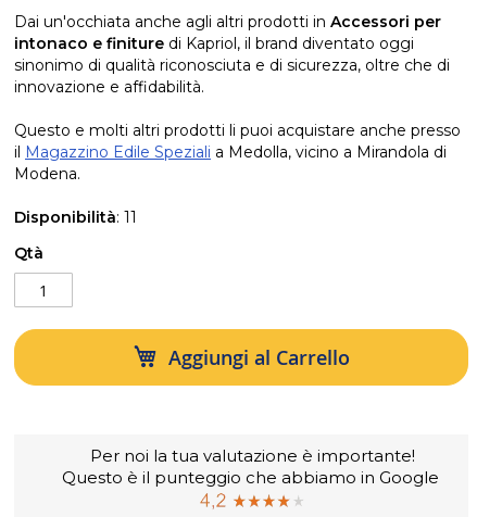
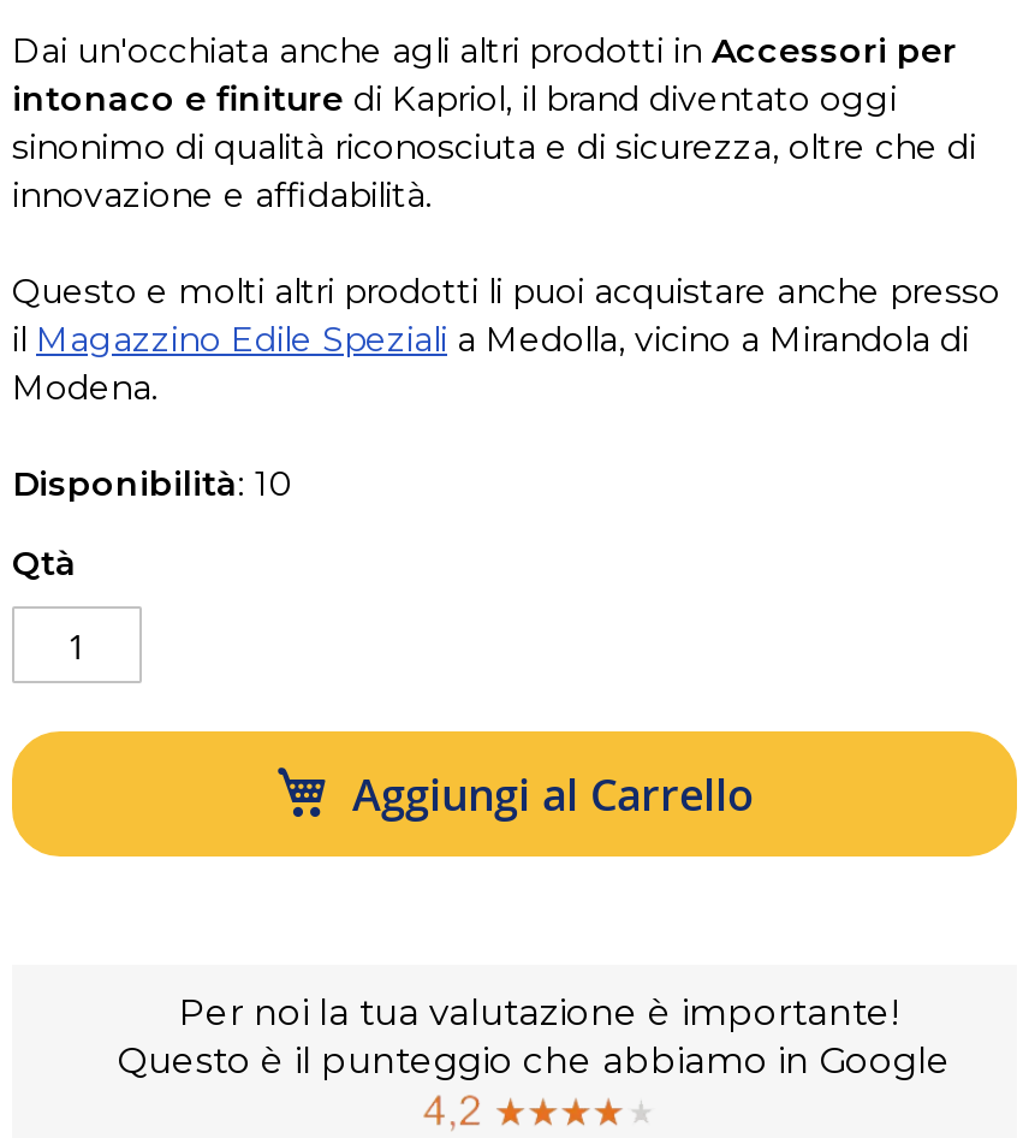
[14,208,137,227] Disponibilità: 11 -> [12,462,293,505] Disponibilità: 10

